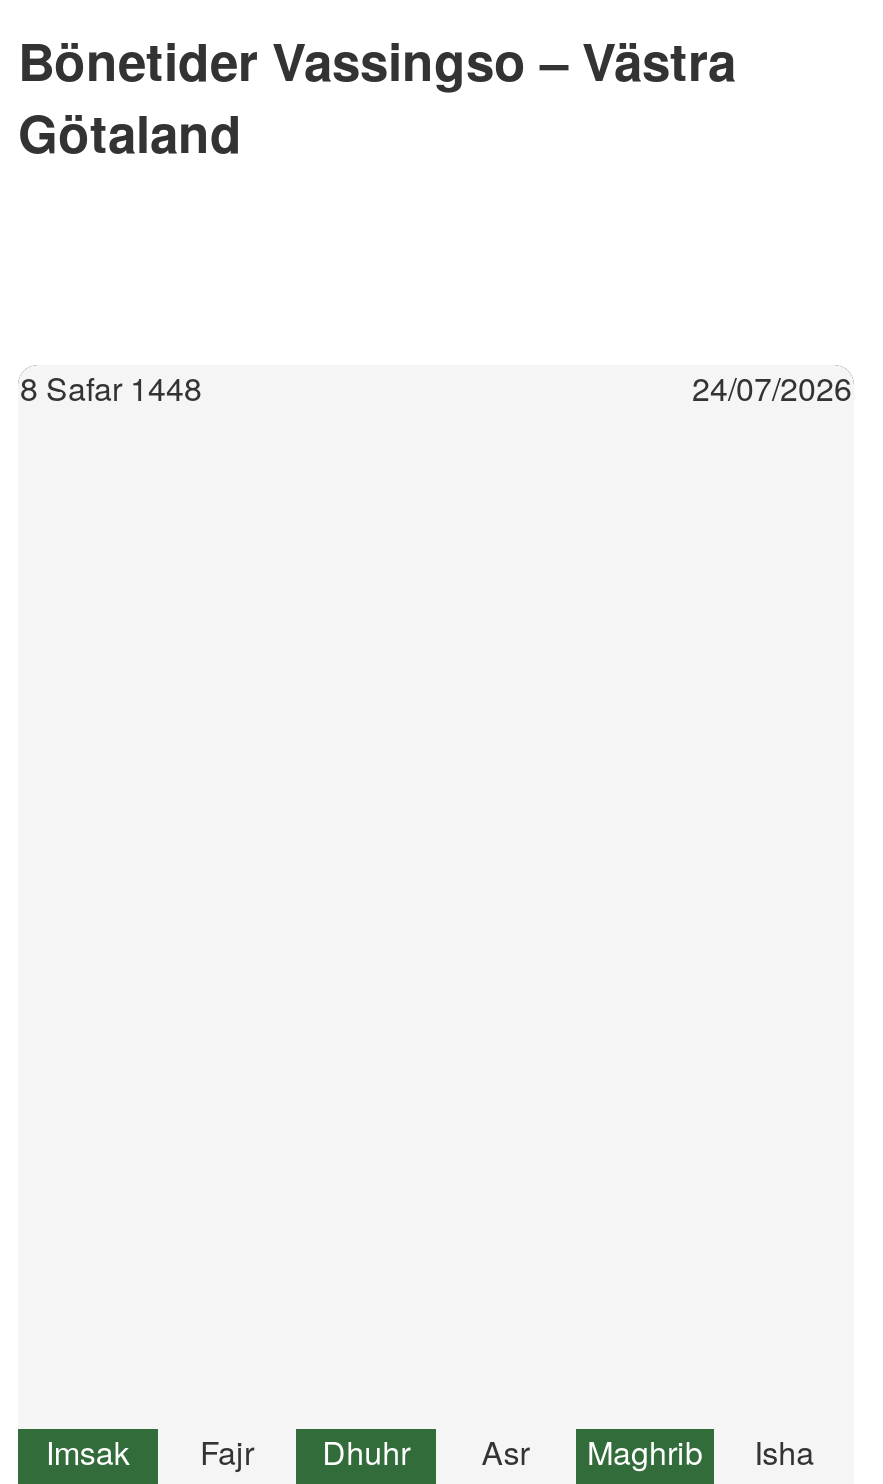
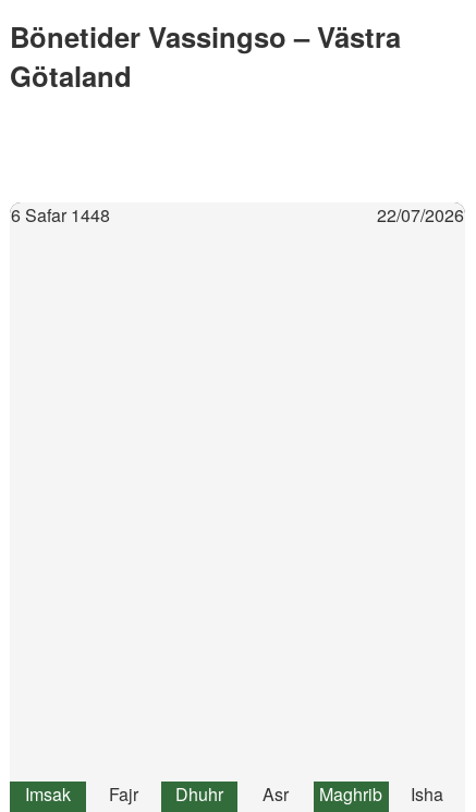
[20,365,202,411] 8 Safar 1448 -> [11,202,110,227] 6 Safar 1448
[692,365,852,411] 24/07/2026 -> [377,202,464,227] 22/07/2026

